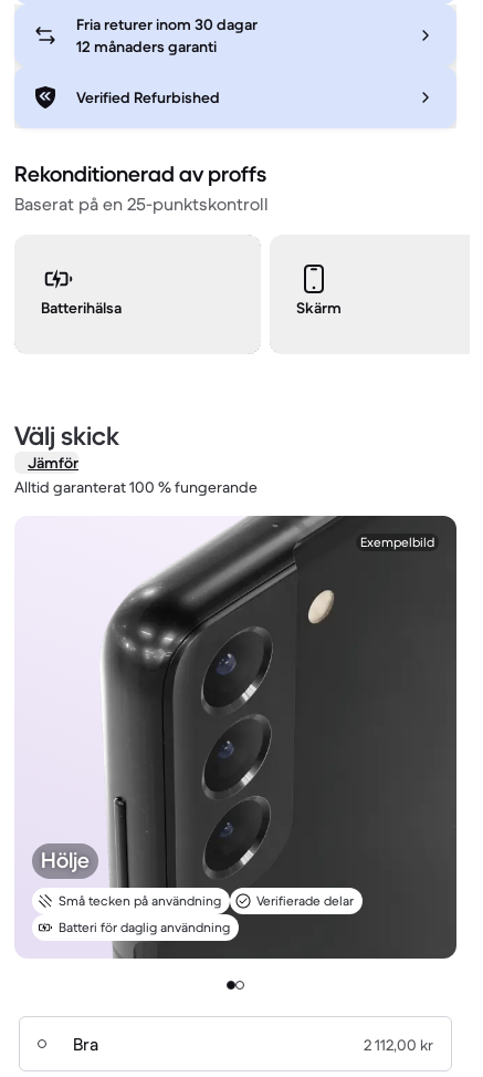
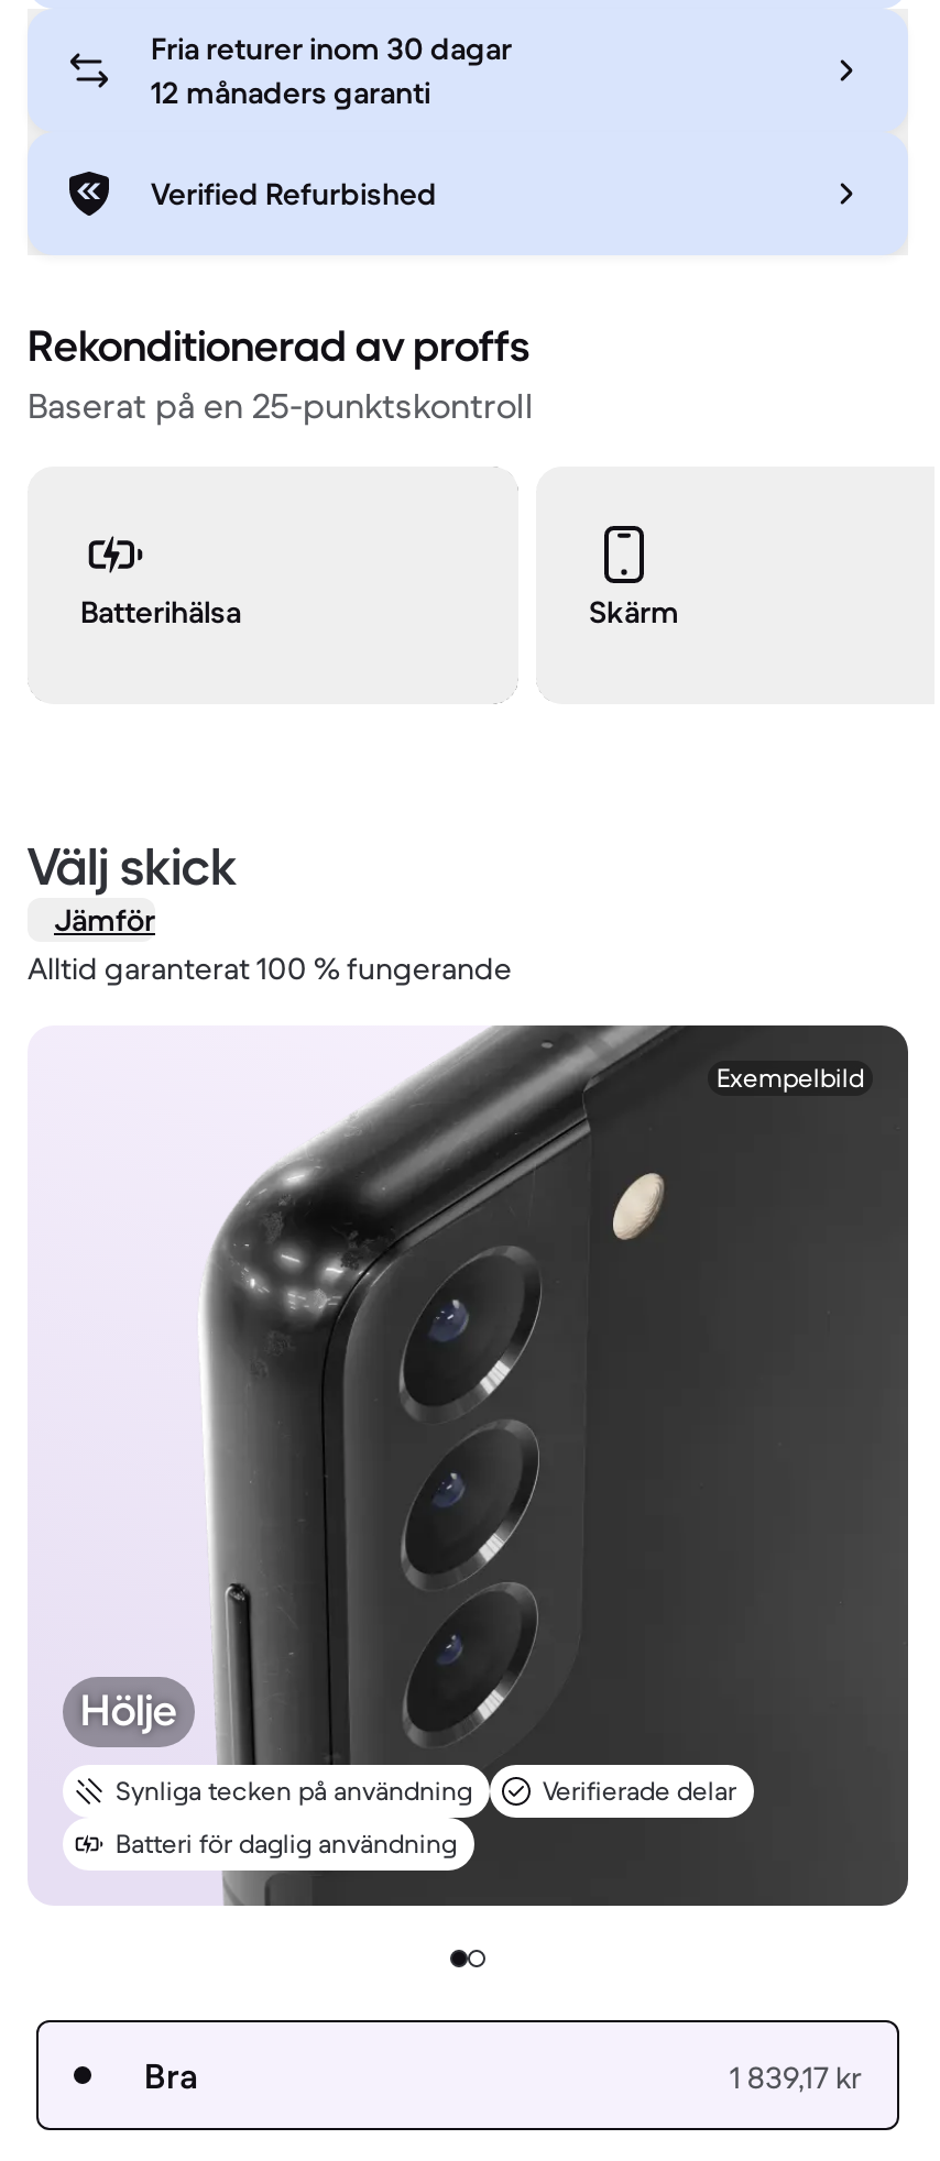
[59,893,221,909] Små tecken på användning -> [116,1775,472,1808] Synliga tecken på användning
[364,1035,433,1055] 2 112,00 kr -> [730,2058,862,2098] 1 839,17 kr

